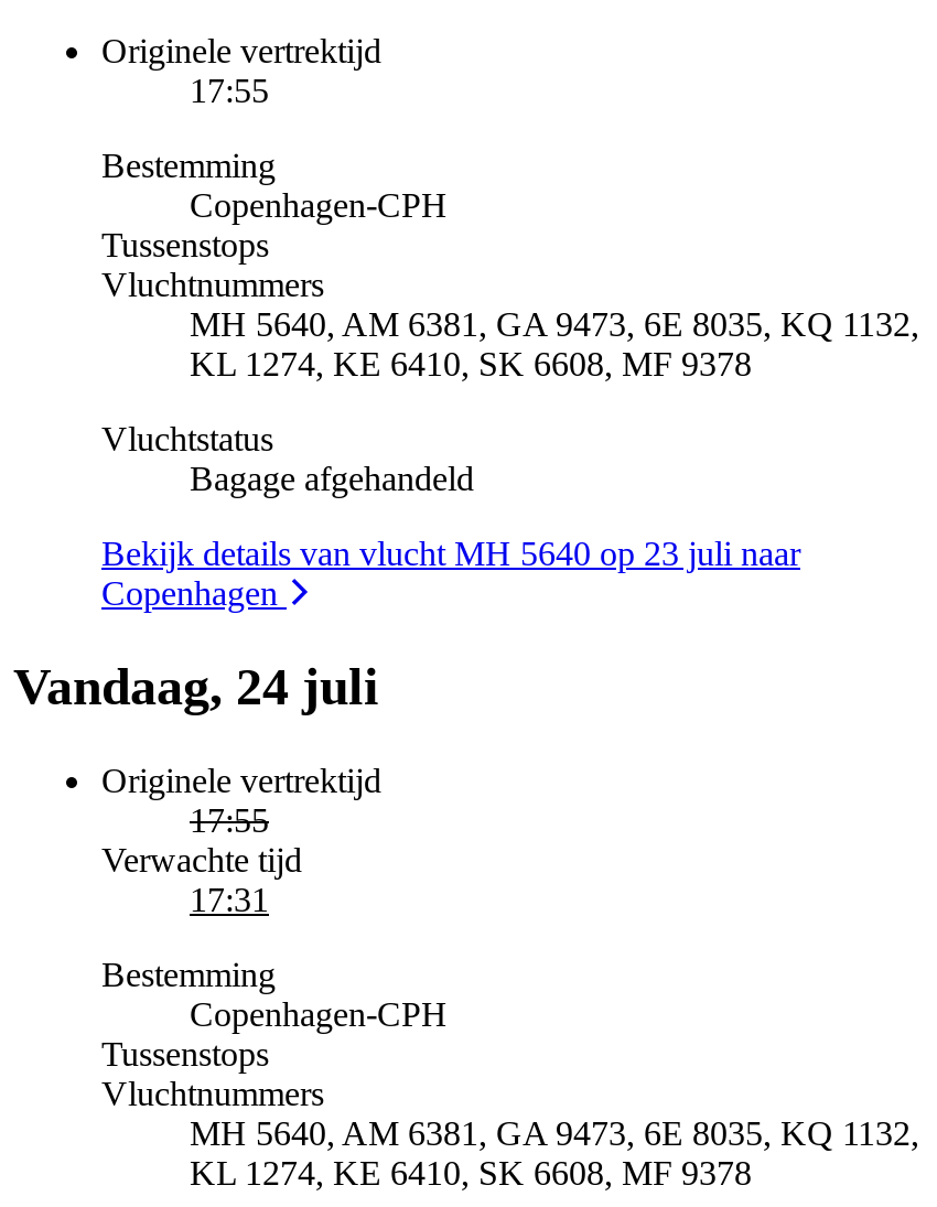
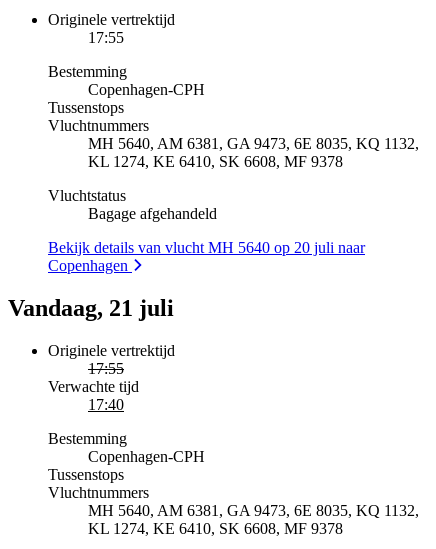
[101,534,800,571] Bekijk details van vlucht MH 5640 op 23 juli naar -> [48,239,365,256] Bekijk details van vlucht MH 5640 op 20 juli naar
[13,657,379,714] Vandaag, 24 juli -> [8,295,174,321] Vandaag, 21 juli
[190,880,269,917] 17:31 -> [88,395,124,412] 17:40

